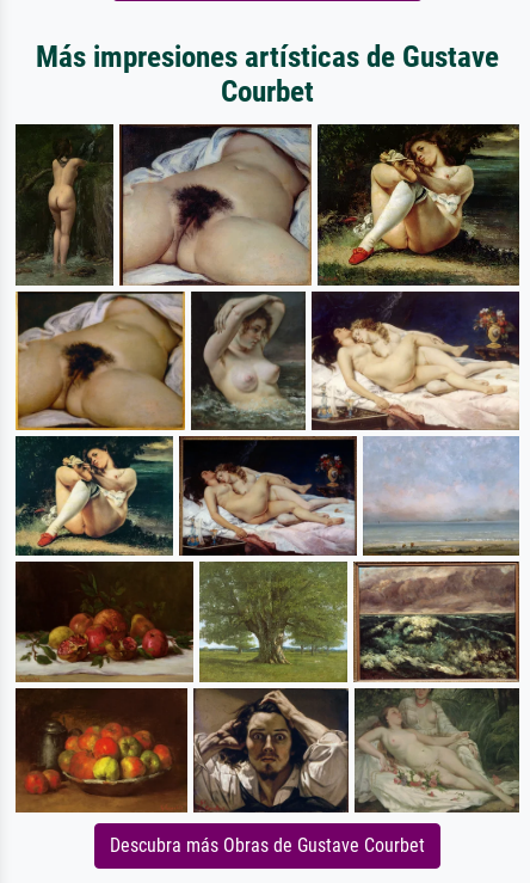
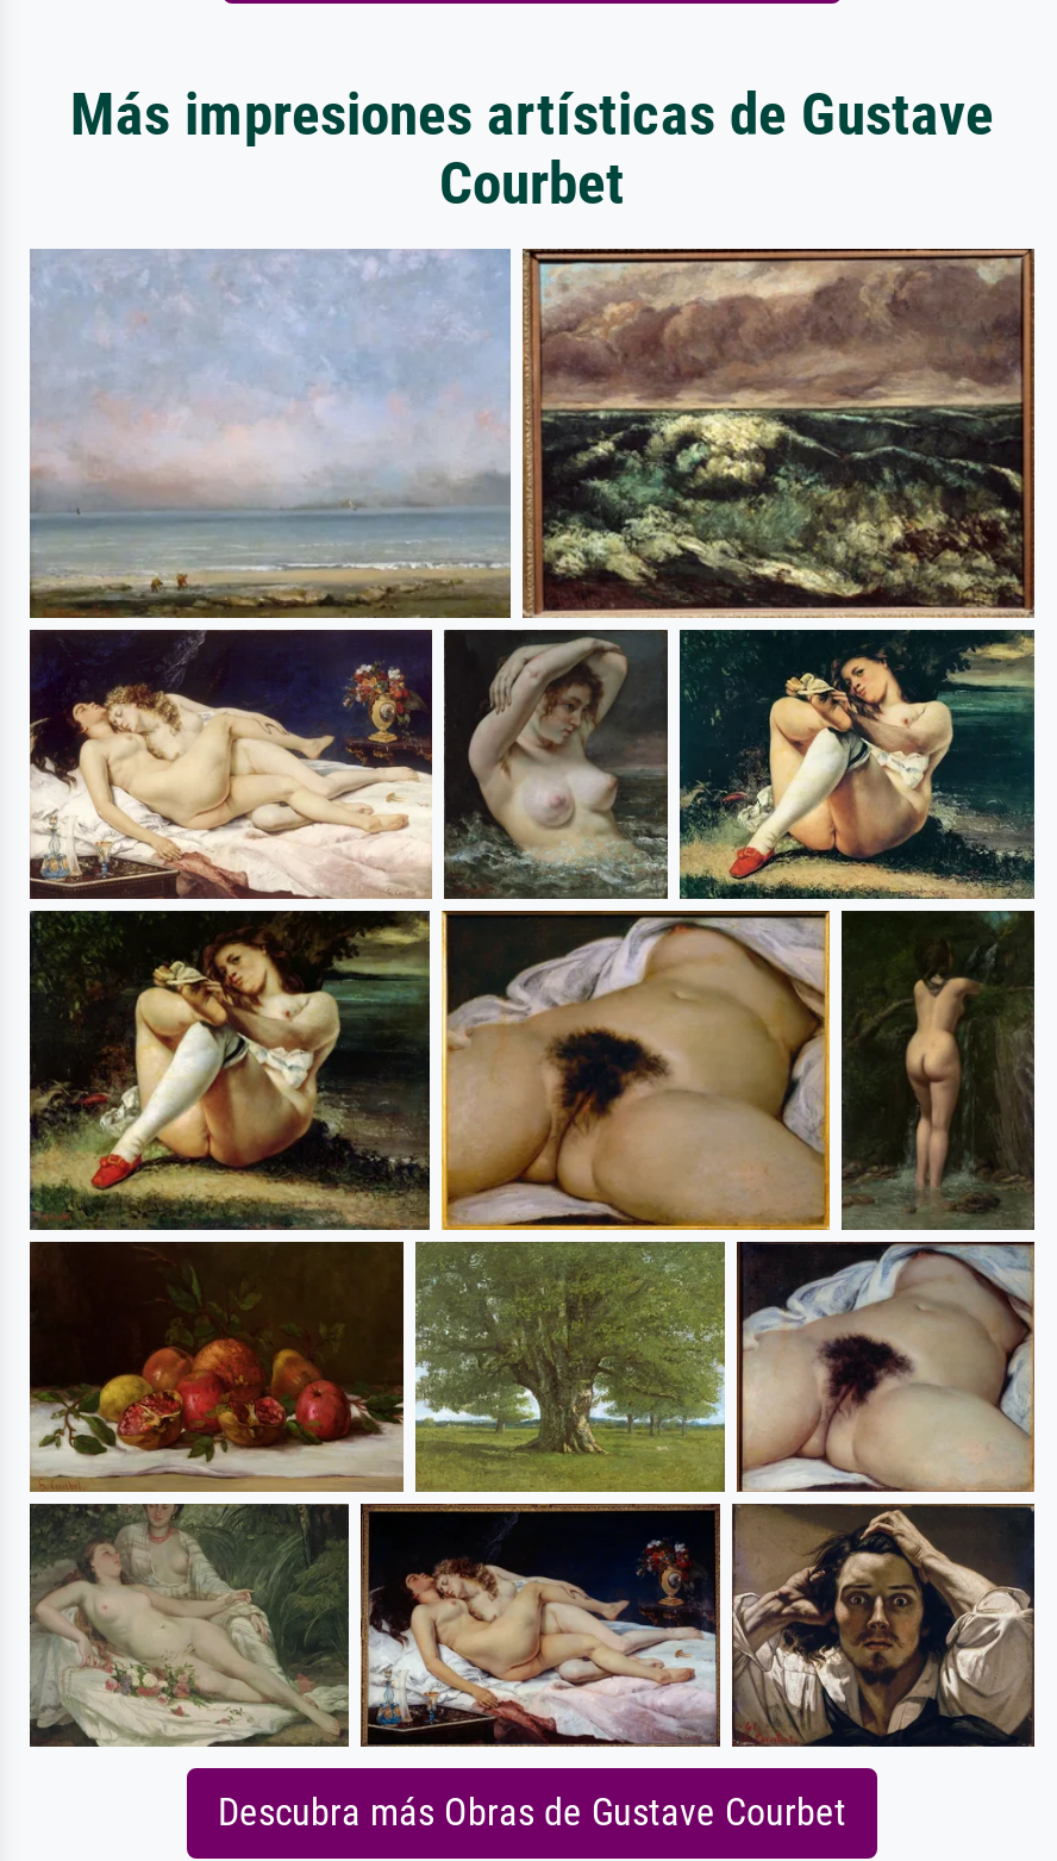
[14,123,519,815] [image] -> [27,245,1037,1750] [image]

